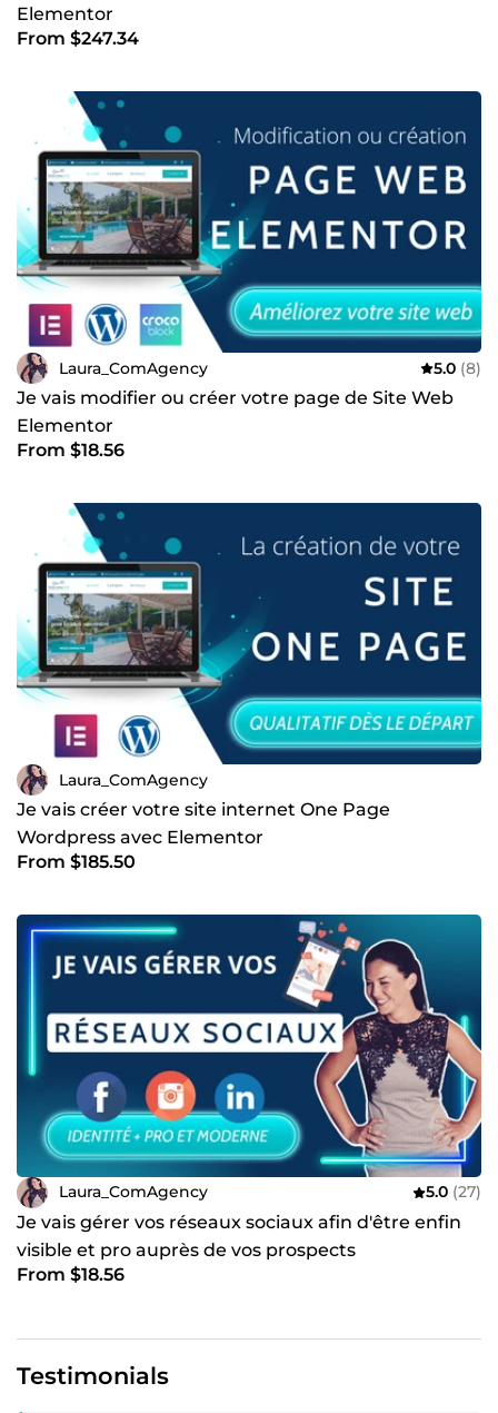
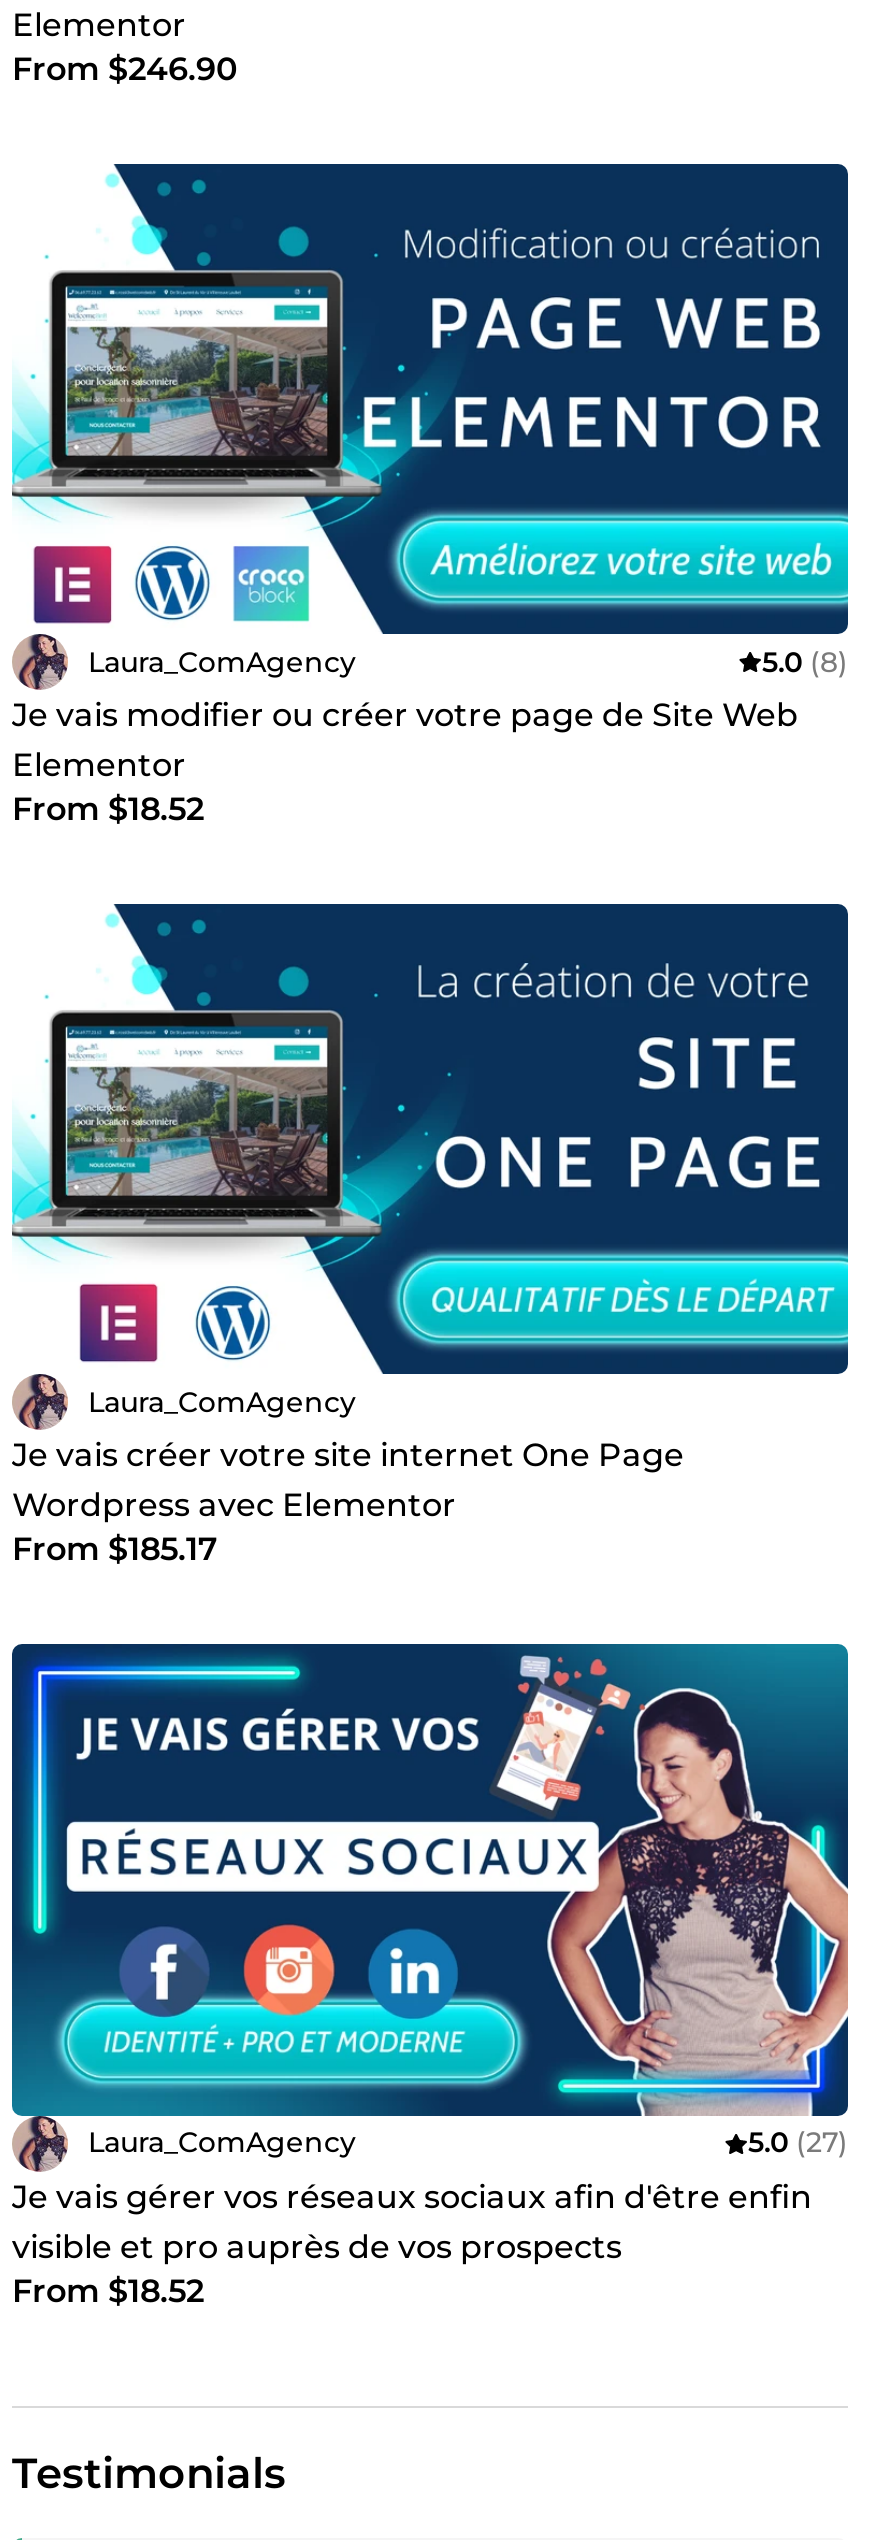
[17,28,139,49] From $247.34 -> [12,50,238,88] From $246.90
[17,440,124,461] From $18.56 -> [12,791,204,829] From $18.52
[17,852,136,873] From $185.50 -> [12,1531,218,1569] From $185.17
[17,1263,124,1284] From $18.56 -> [12,2271,204,2309] From $18.52

